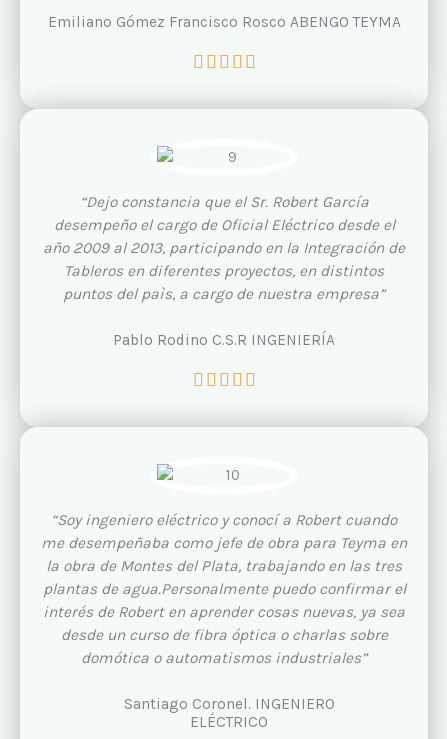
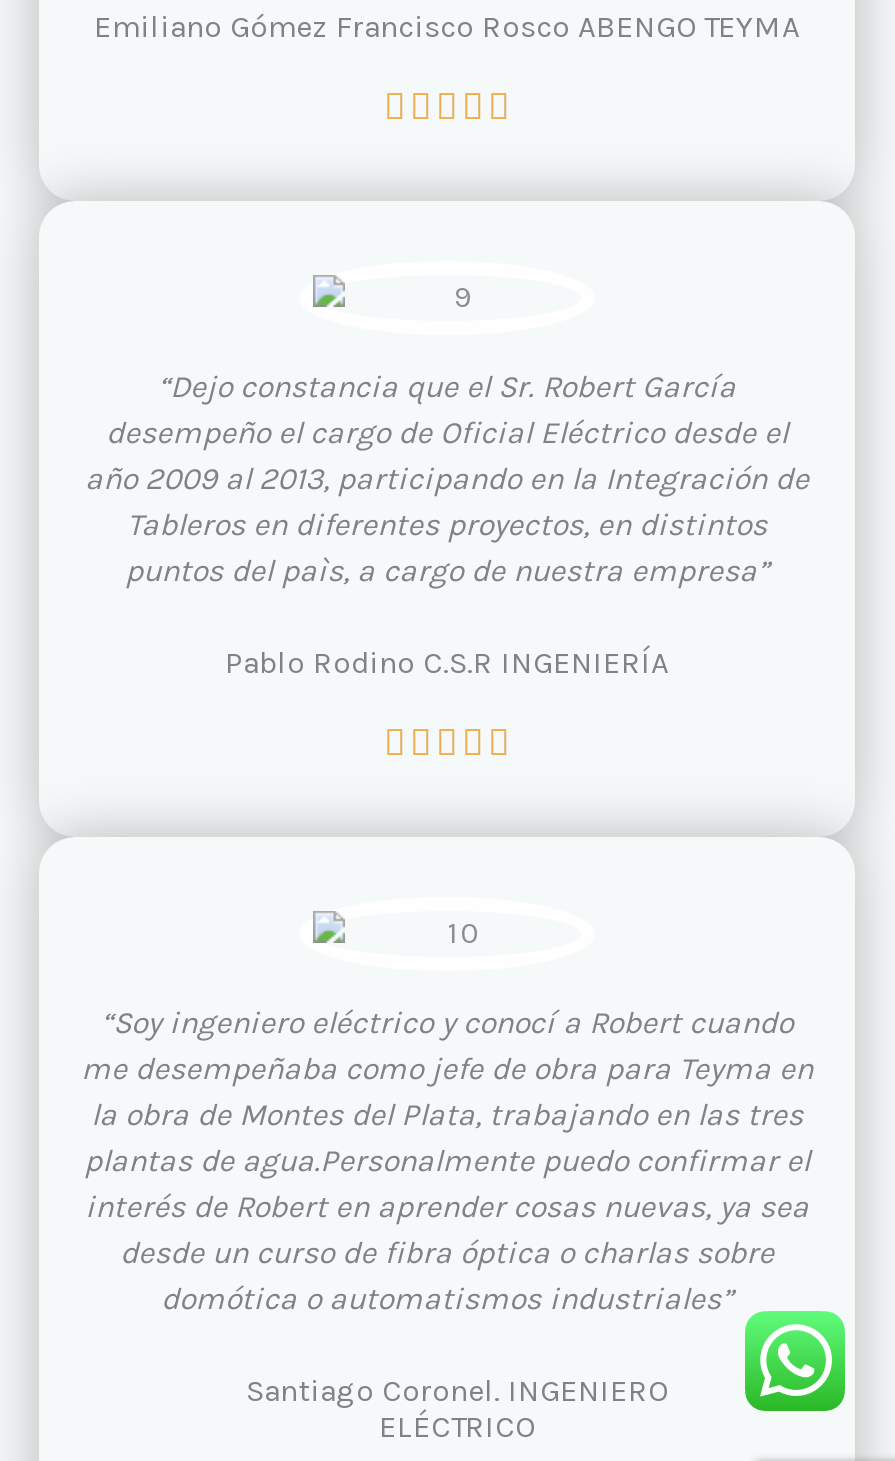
none -> [741,1309,849,1415] [image]

